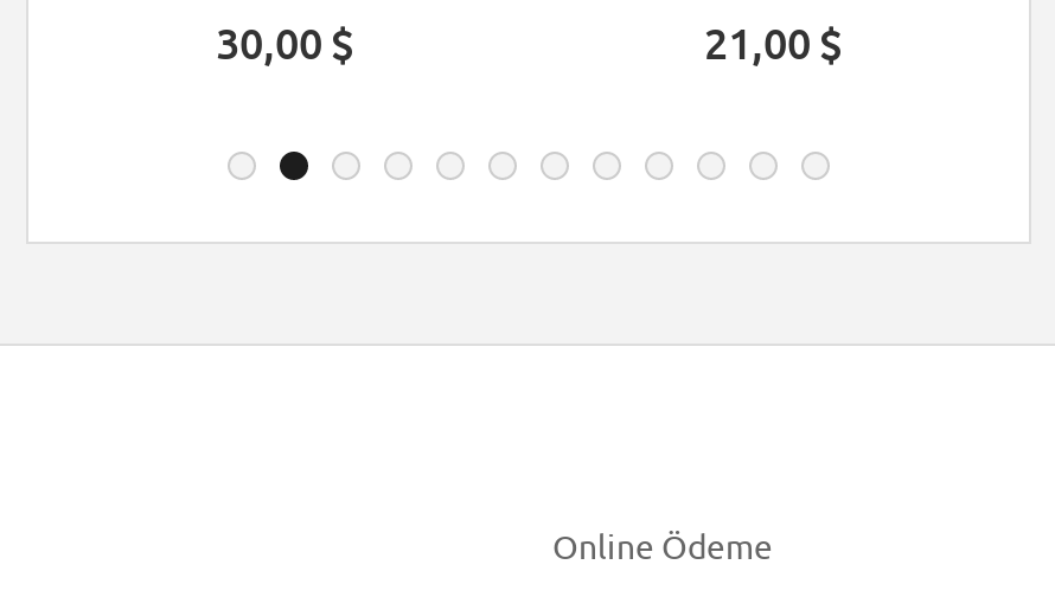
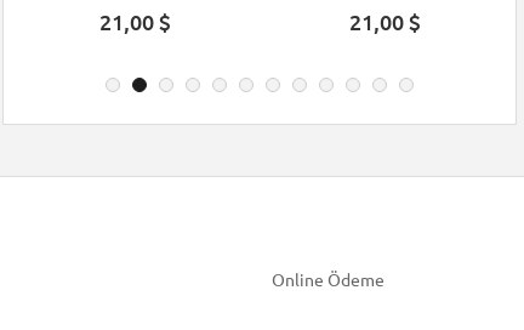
[216,20,332,67] 30,00 -> [99,10,159,34] 21,00

